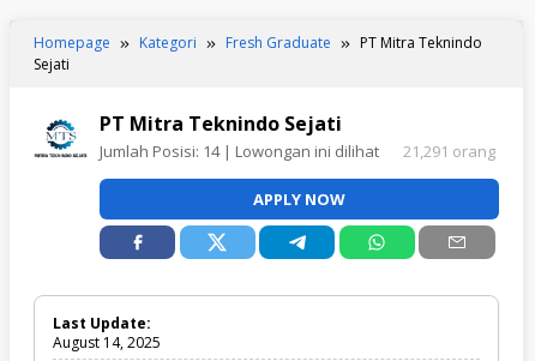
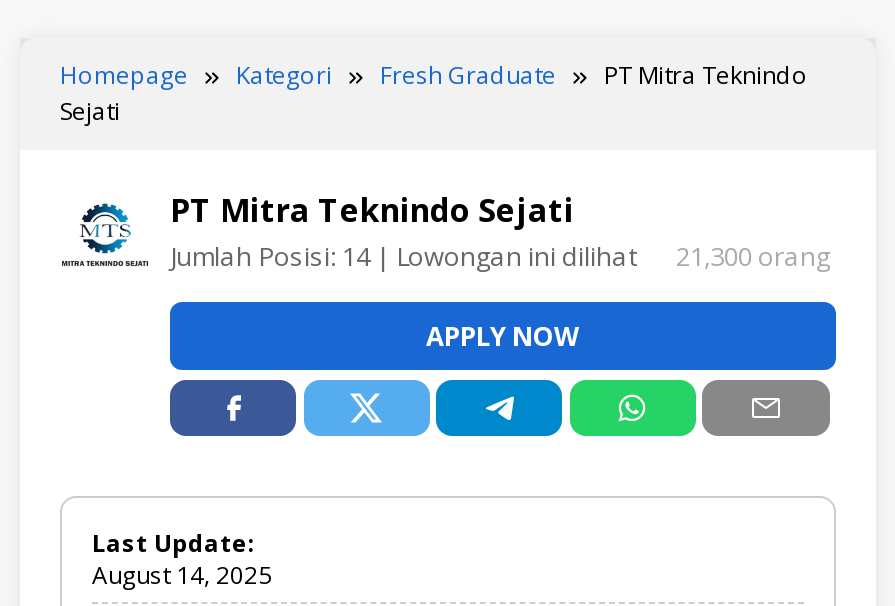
[403,141,495,162] 21,291 orang -> [676,238,830,274] 21,300 orang

